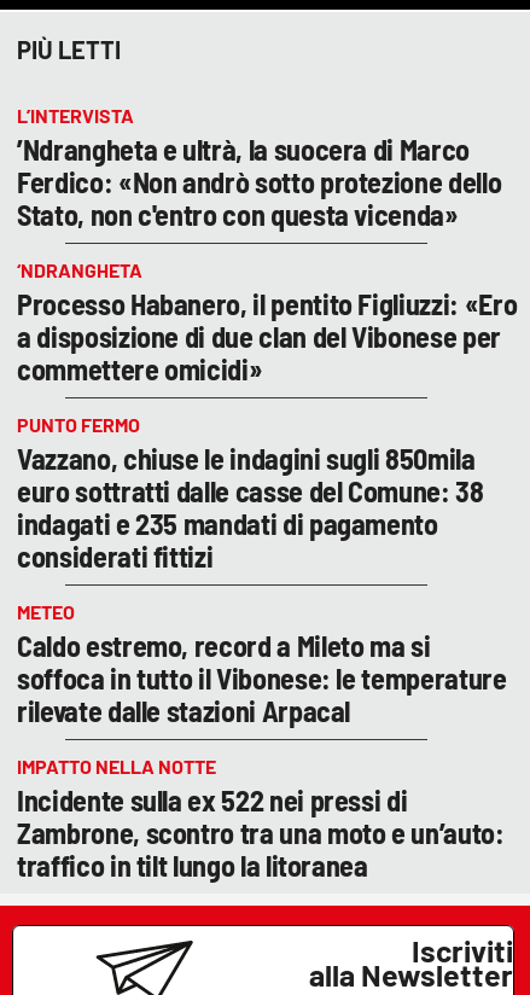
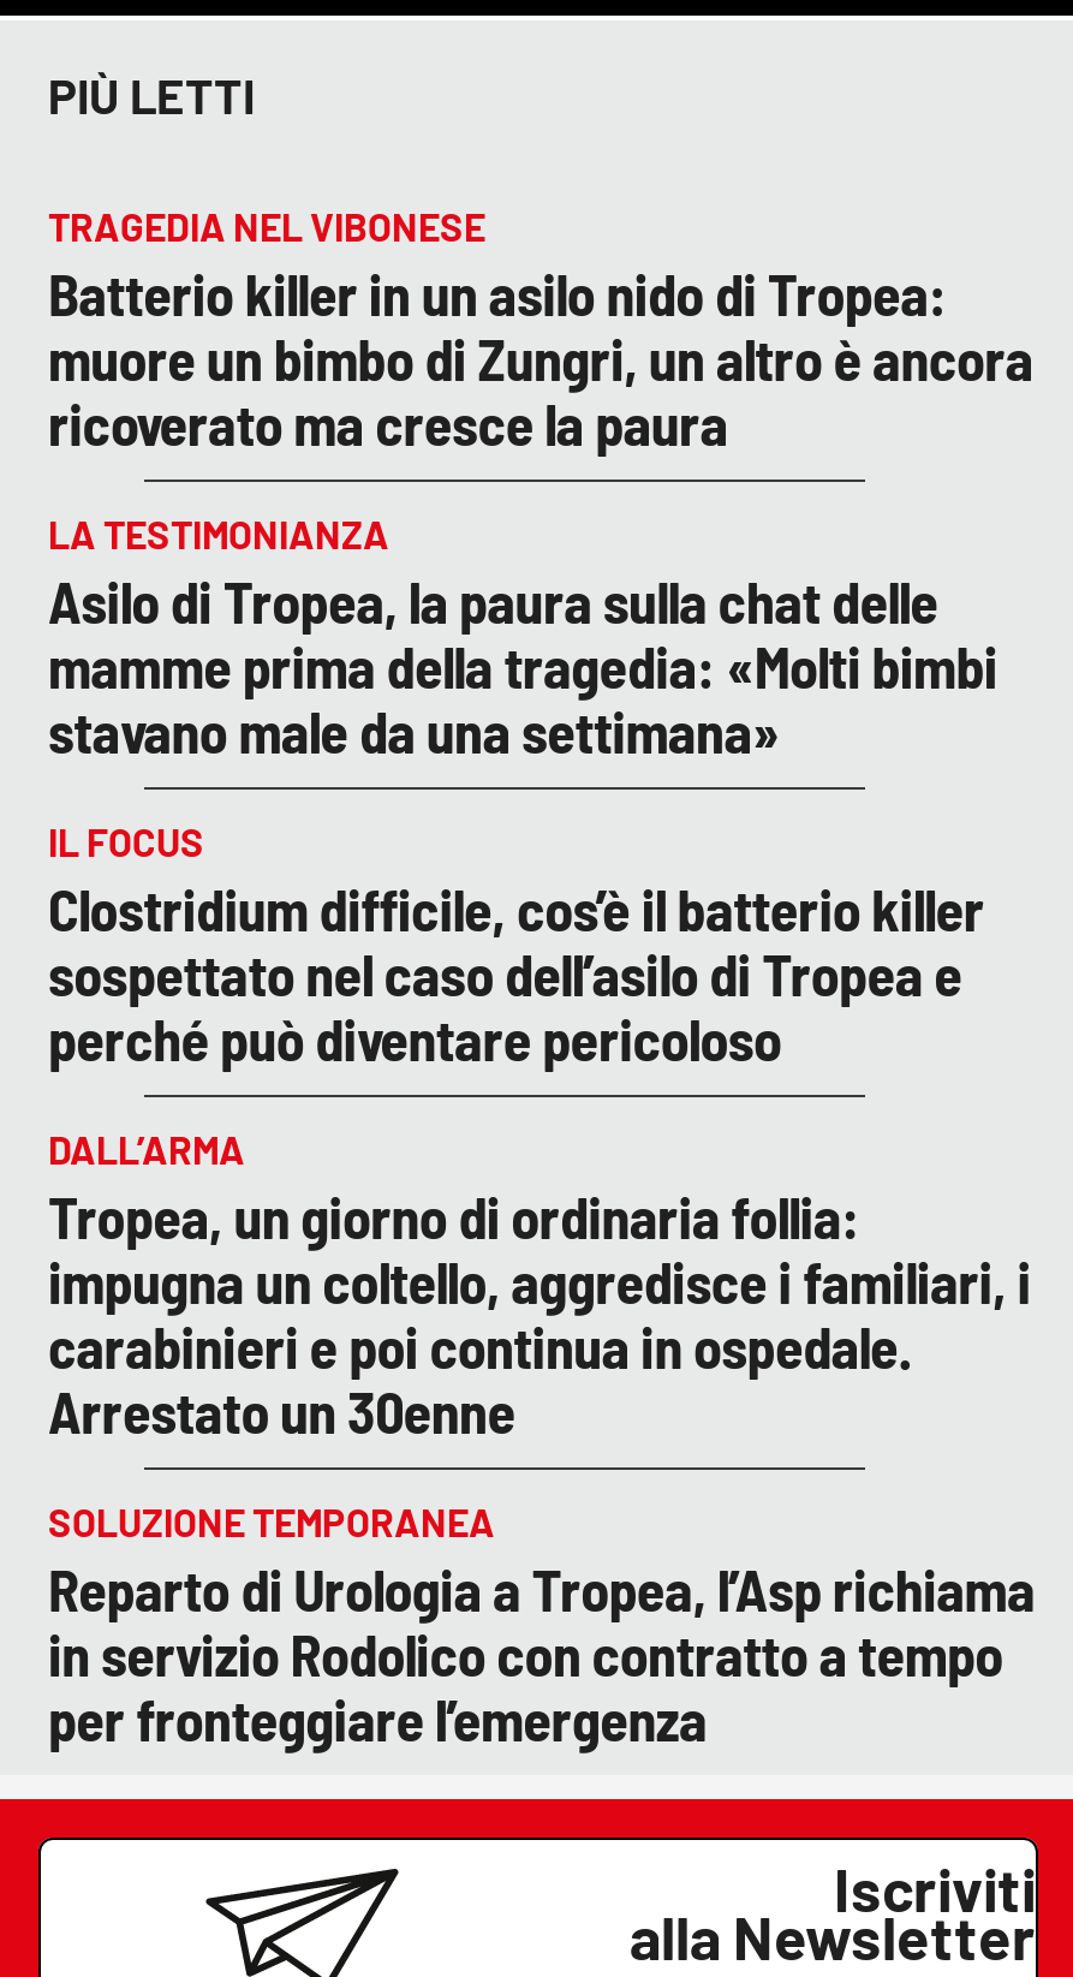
[17,104,501,232] L’INTERVISTA | ’Ndrangheta e ultrà, la suocera di Marco | Ferdico: «Non andrò sotto protezione dello | Stato, non c'entro con questa vicenda» -> [48,203,1033,458] TRAGEDIA NEL VIBONESE | Batterio killer in un asilo nido di Tropea: | muore un bimbo di Zungri, un altro è ancora | ricoverato ma cresce la paura
[17,258,517,386] ‘NDRANGHETA | Processo Habanero, il pentito Figliuzzi: «Ero | a disposizione di due clan del Vibonese per | commettere omicidi» -> [48,511,997,766] LA TESTIMONIANZA | Asilo di Tropea, la paura sulla chat delle | mamme prima della tragedia: «Molti bimbi | stavano male da una settimana»
[17,413,484,574] PUNTO FERMO | Vazzano, chiuse le indagini sugli 850mila | euro sottratti dalle casse del Comune: 38 | indagati e 235 mandati di pagamento | considerati fittizi -> [48,818,984,1073] IL FOCUS | Clostridium difficile, cos’è il batterio killer | sospettato nel caso dell’asilo di Tropea e | perché può diventare pericoloso
[17,600,507,728] METEO | Caldo estremo, record a Mileto ma si | soffoca in tutto il Vibonese: le temperature | rilevate dalle stazioni Arpacal -> [48,1126,1031,1446] DALL’ARMA | Tropea, un giorno di ordinaria follia: | impugna un coltello, aggredisce i familiari, i | carabinieri e poi continua in ospedale. | Arrestato un 30enne
[17,755,504,883] IMPATTO NELLA NOTTE | Incidente sulla ex 522 nei pressi di | Zambrone, scontro tra una moto e un’auto: | traffico in tilt lungo la litoranea -> [48,1499,1035,1753] SOLUZIONE TEMPORANEA | Reparto di Urologia a Tropea, l’Asp richiama | in servizio Rodolico con contratto a tempo | per fronteggiare l’emergenza

